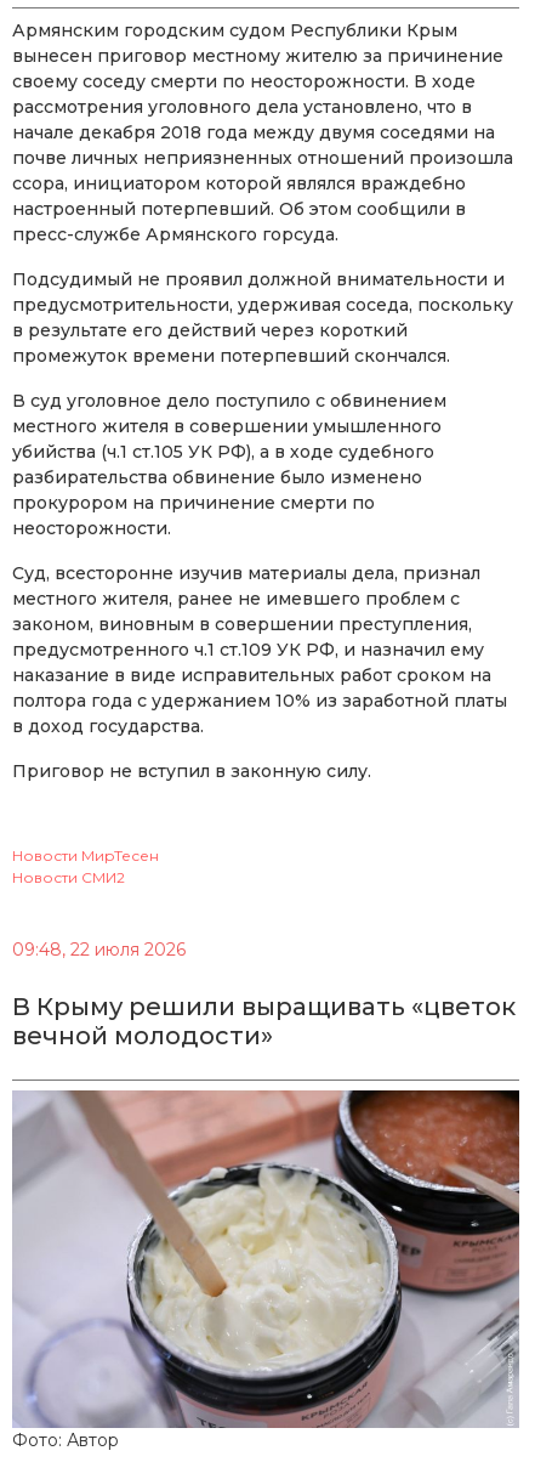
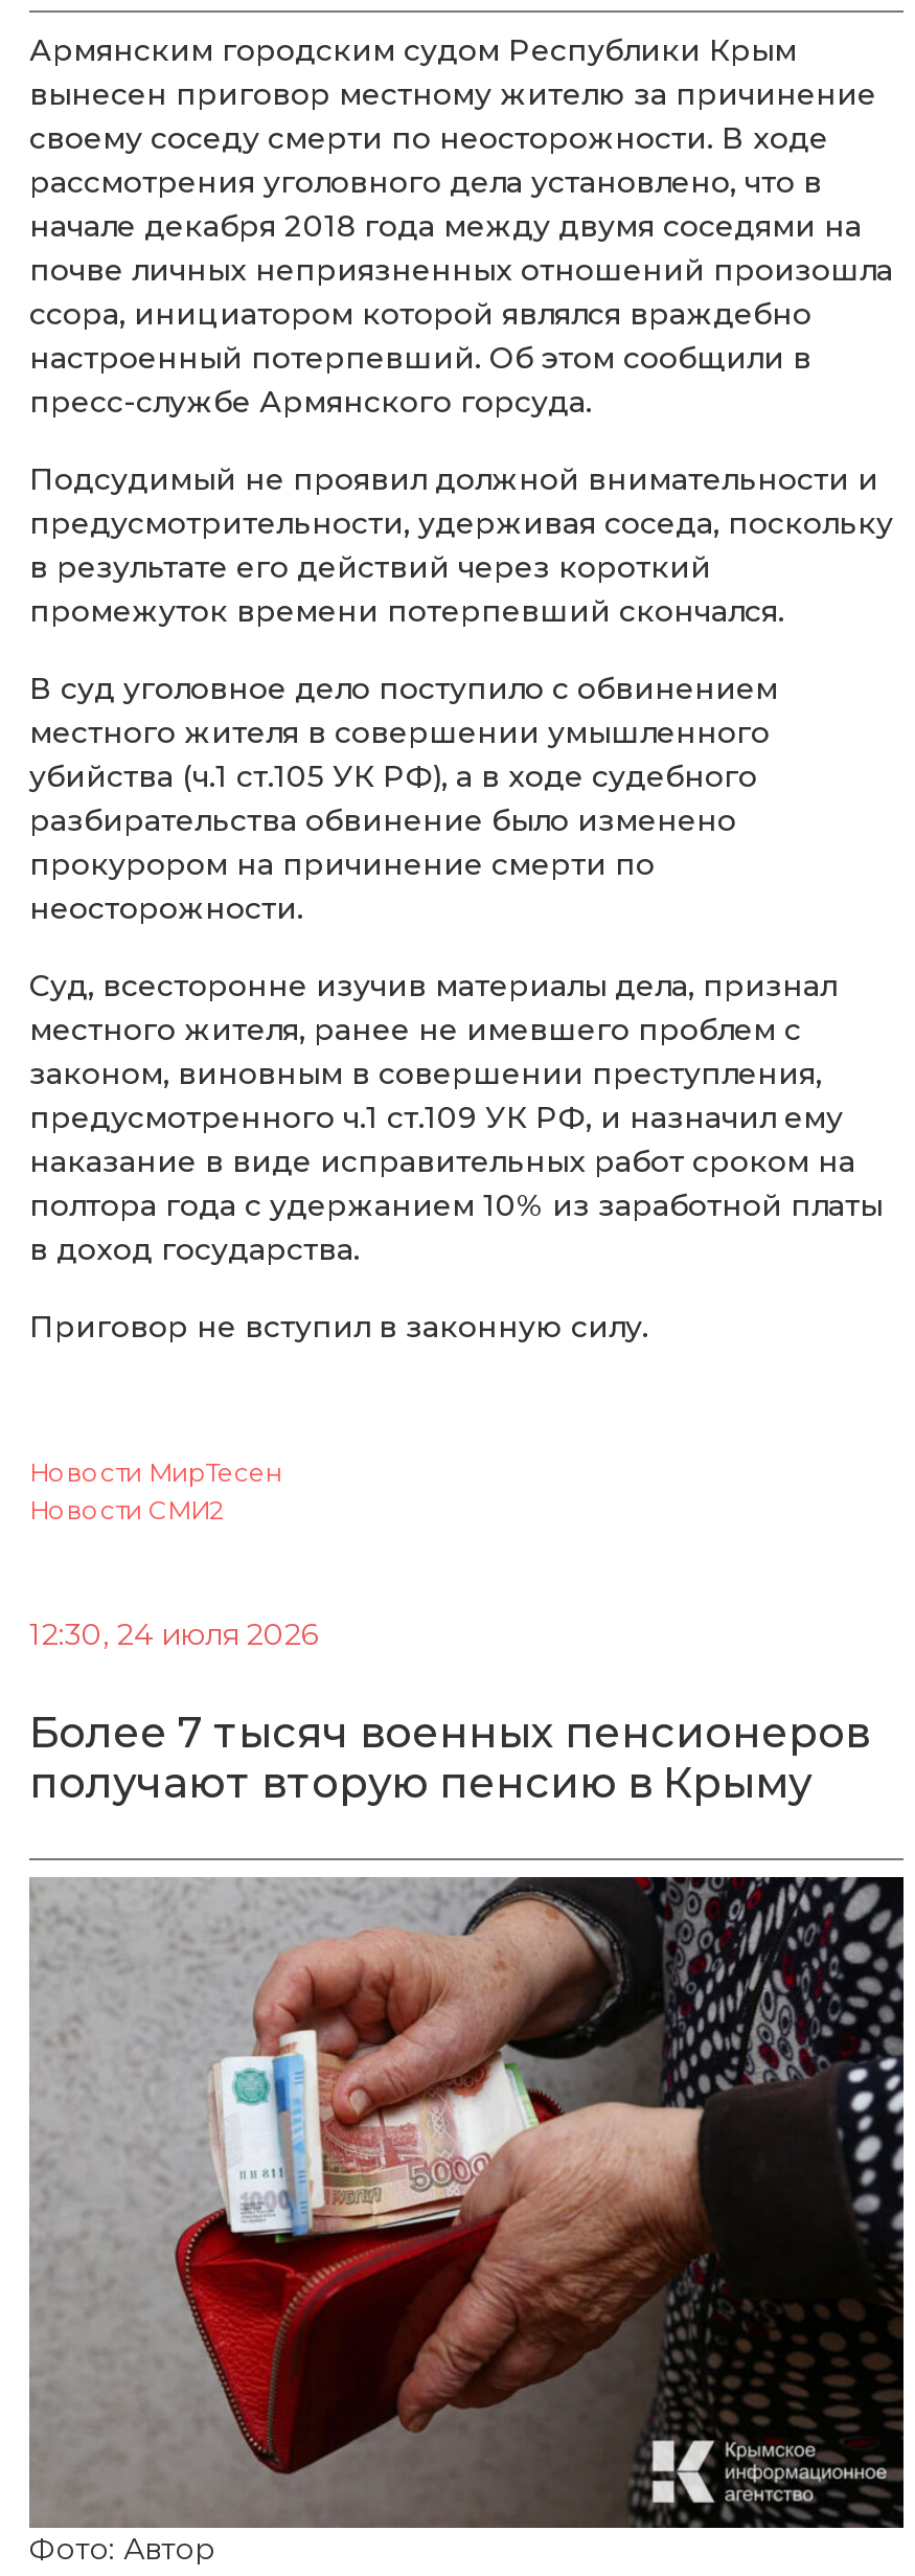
[12,939,186,961] 09:48, 22 июля 2026 -> [29,1616,318,1654] 12:30, 24 июля 2026
[12,992,516,1051] В Крыму решили выращивать «цветок | вечной молодости» -> [29,1708,870,1808] Более 7 тысяч военных пенсионеров | получают вторую пенсию в Крыму
[13,1089,520,1429] [image] -> [29,1875,906,2528] [image]

